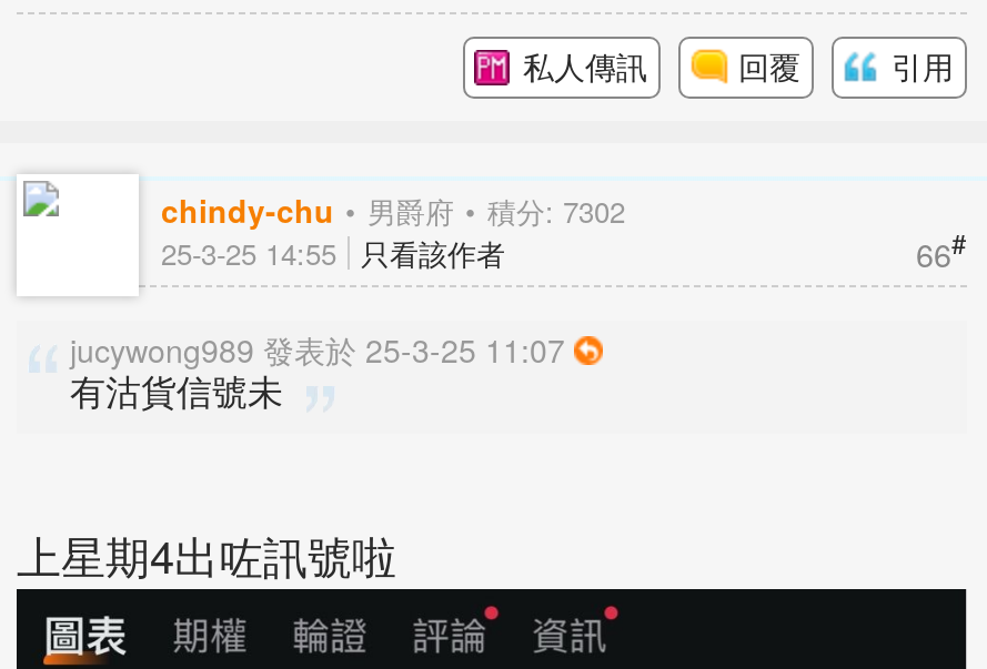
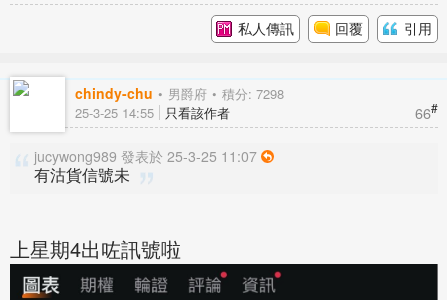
[487,190,625,233] 積分: 7302 -> [222,84,284,103] 積分: 7298

